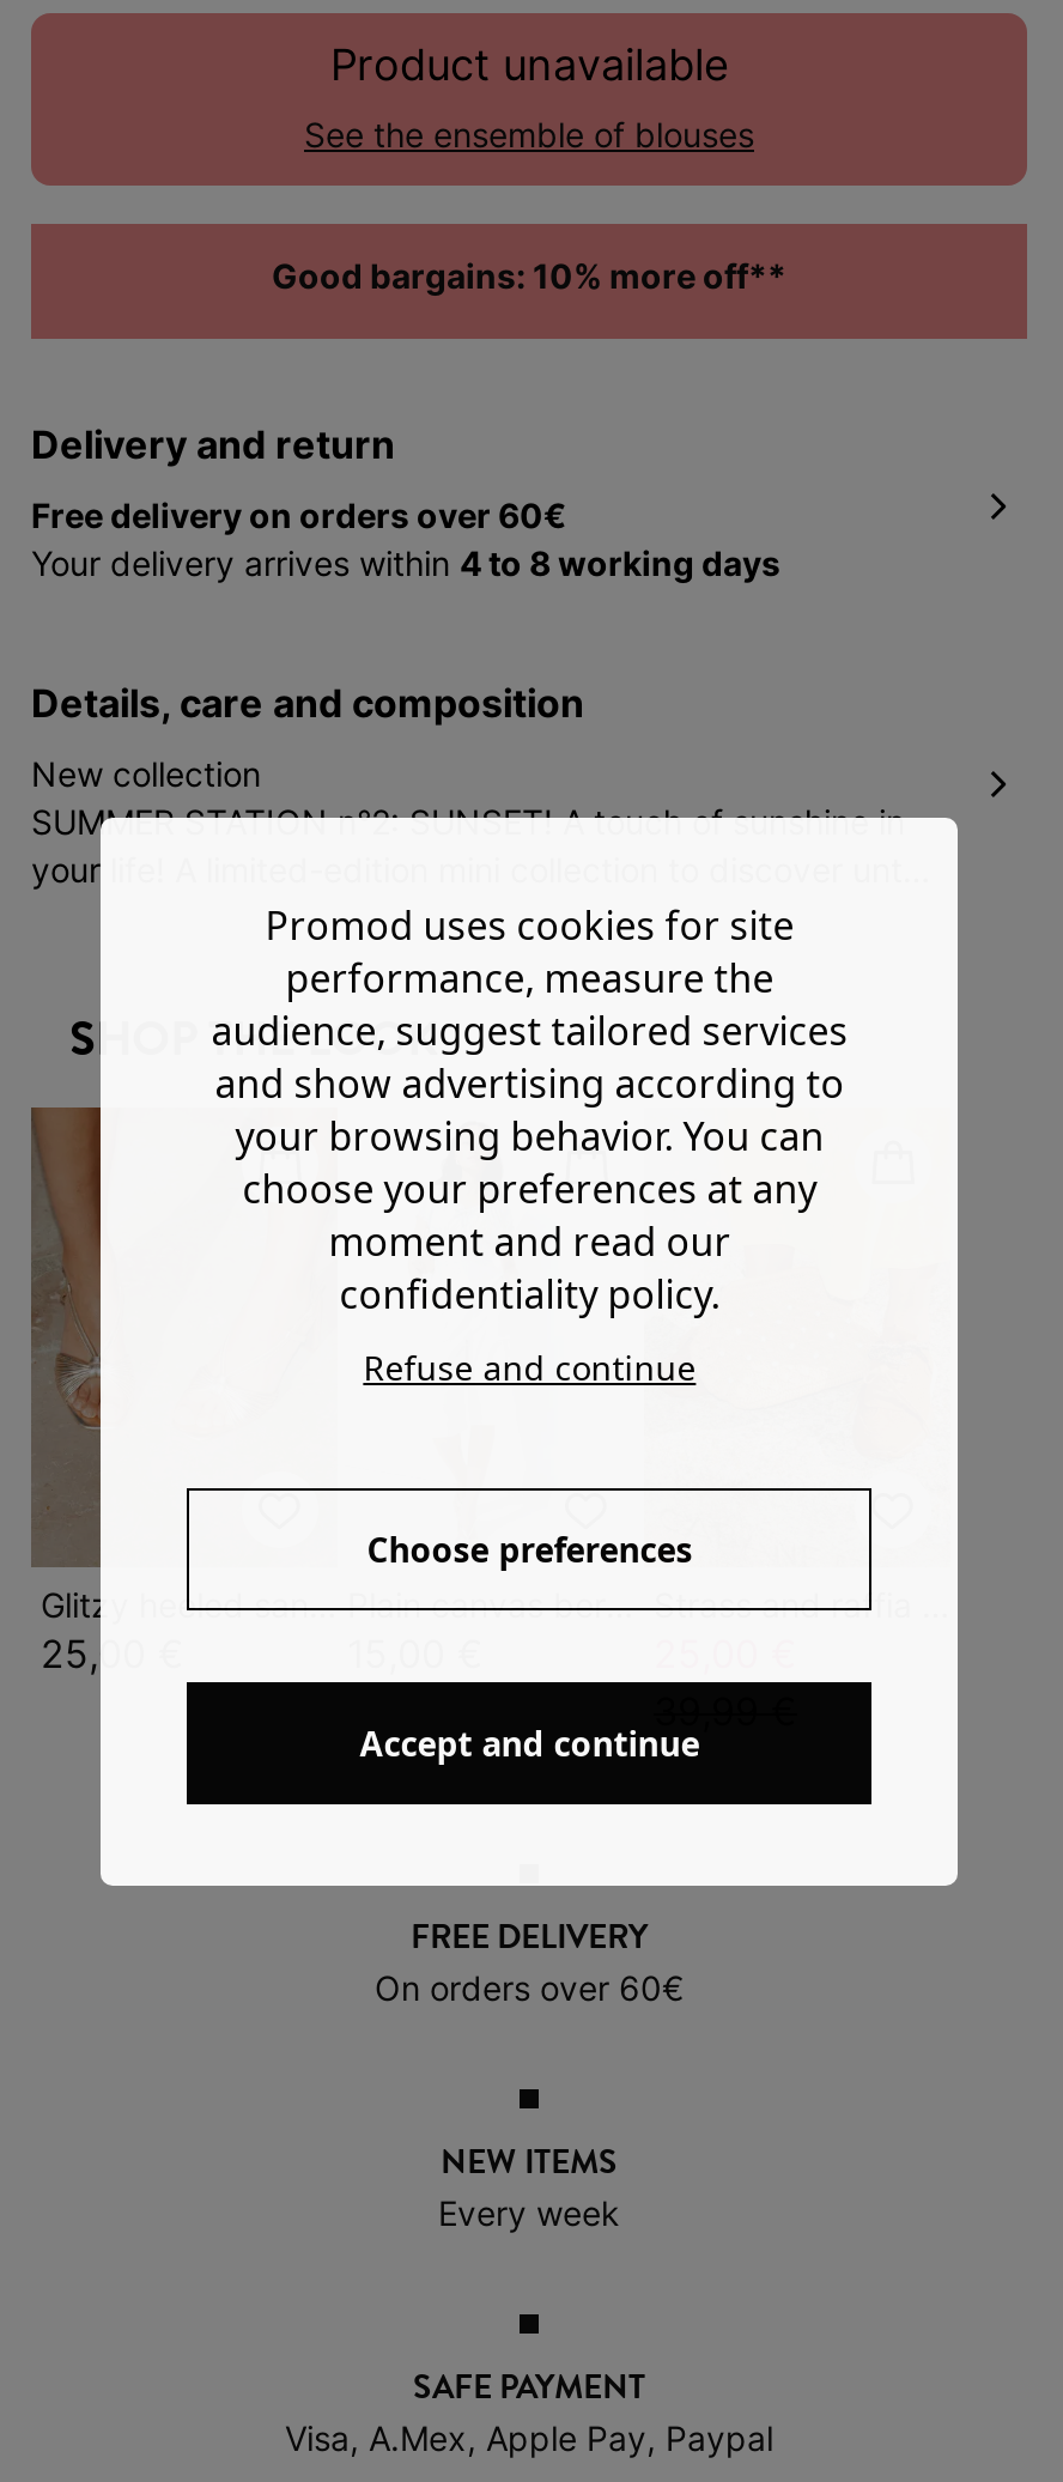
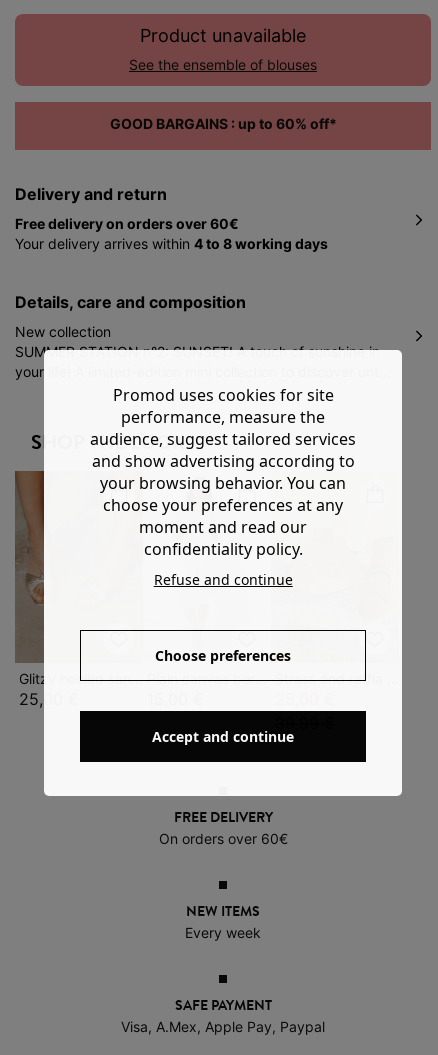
[298,255,786,295] Good bargains: 10% more off** -> [120,115,336,132] GOOD BARGAINS : up to 60% off*

